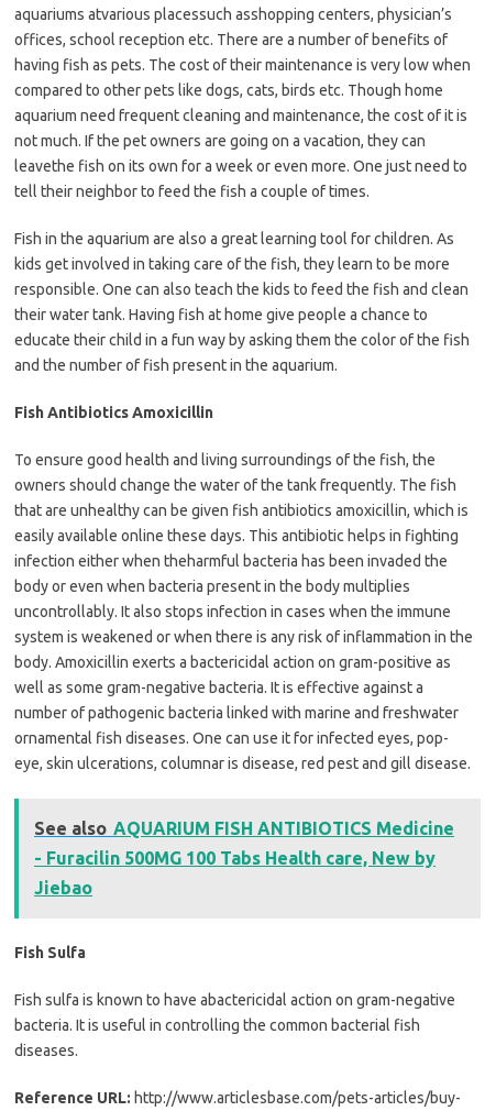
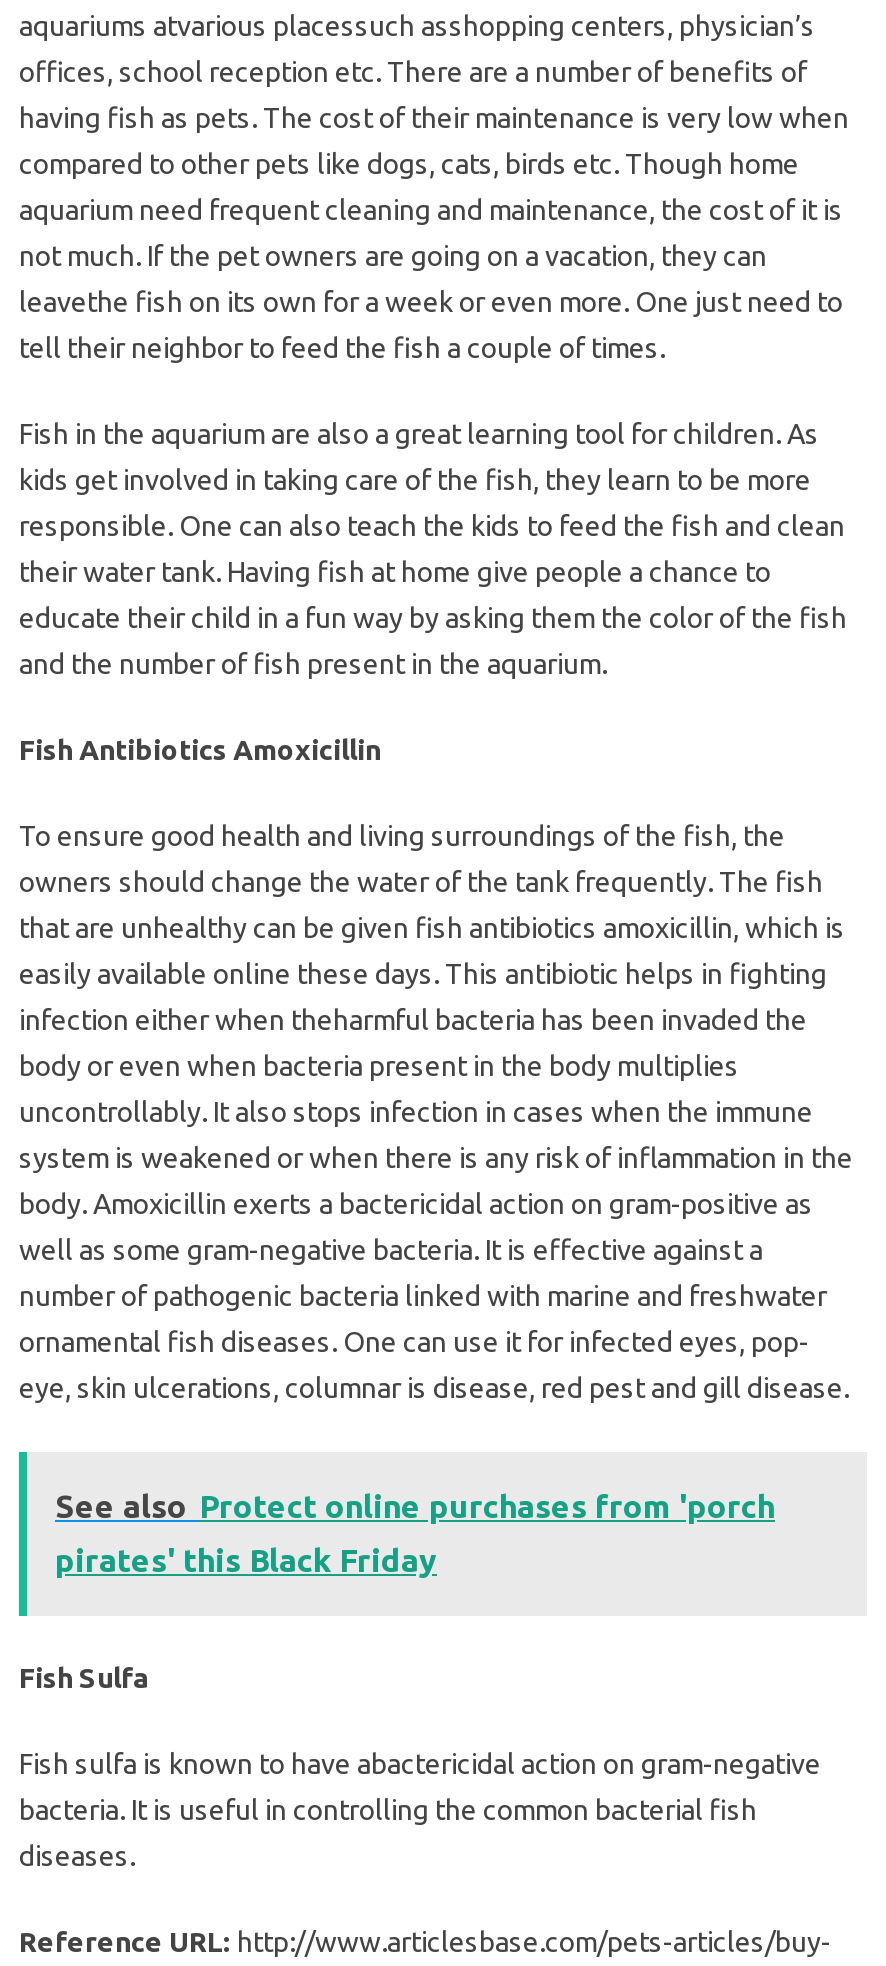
[34,819,454,898] See also AQUARIUM FISH ANTIBIOTICS Medicine | - Furacilin 500MG 100 Tabs Health care, New by | Jiebao -> [55,1489,775,1579] See also Protect online purchases from 'porch | pirates' this Black Friday

